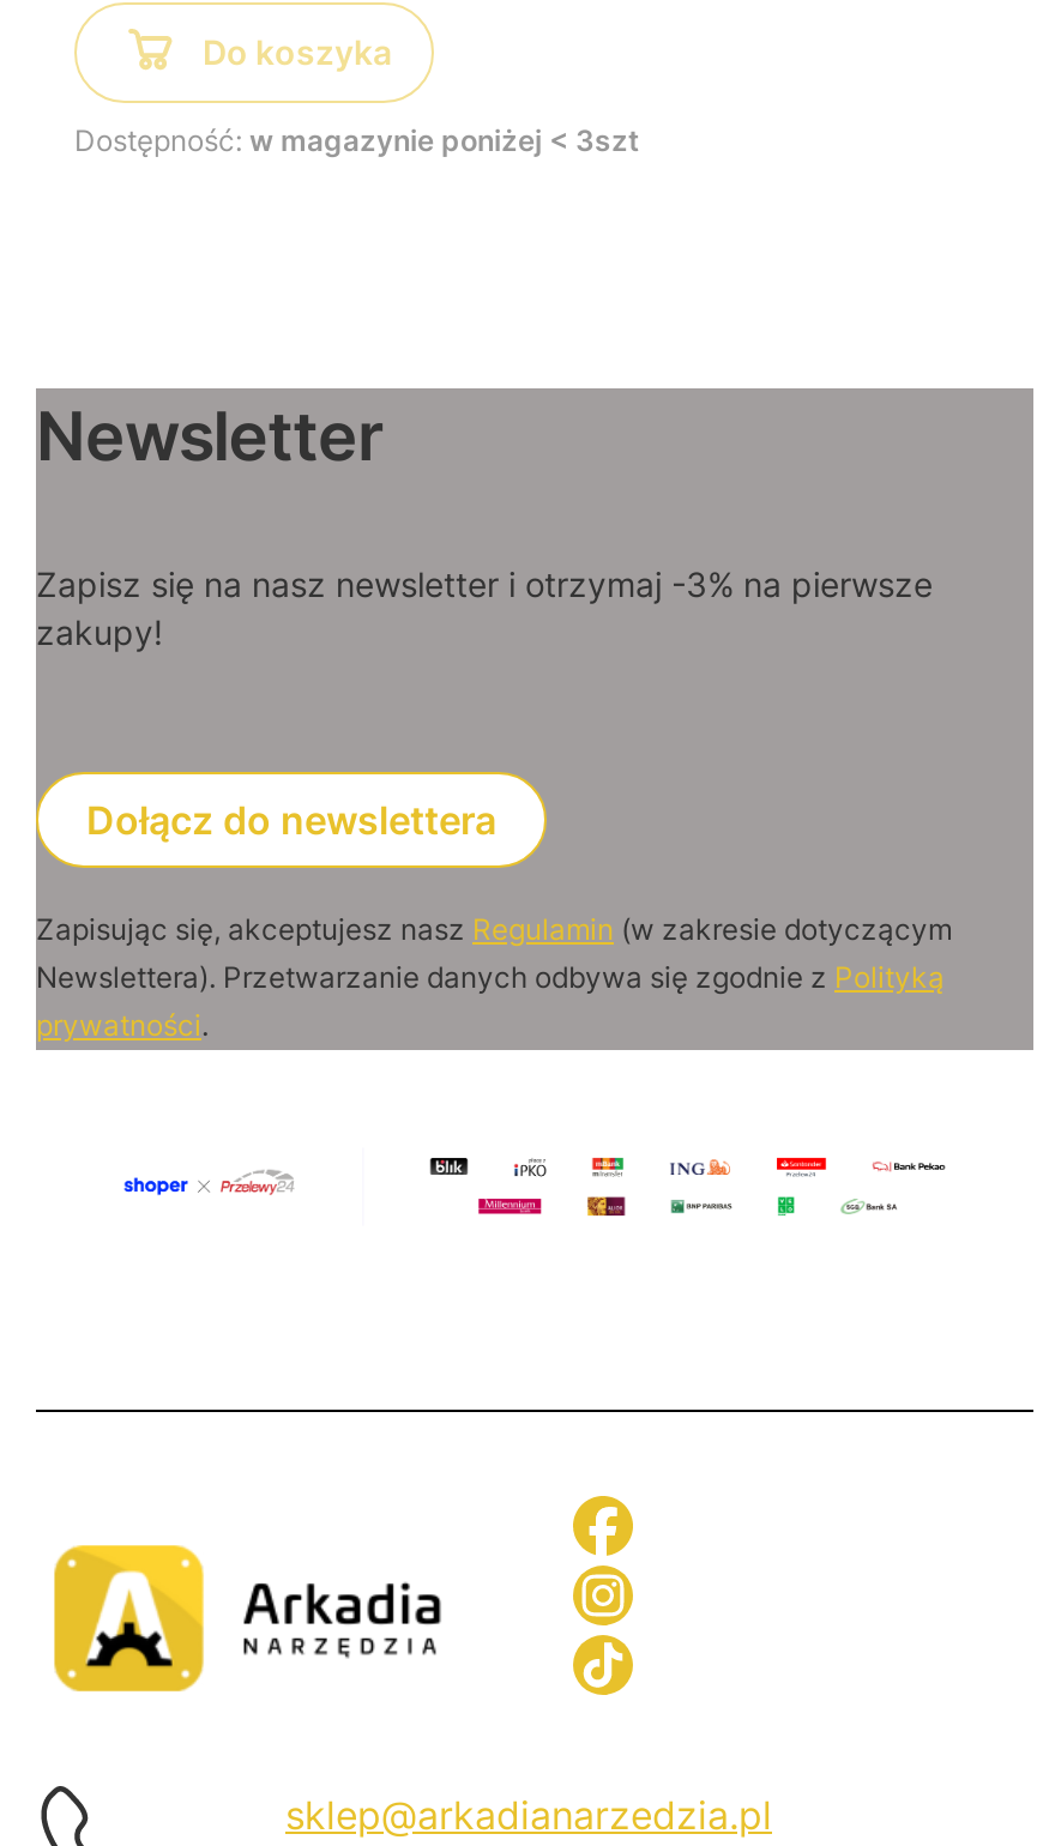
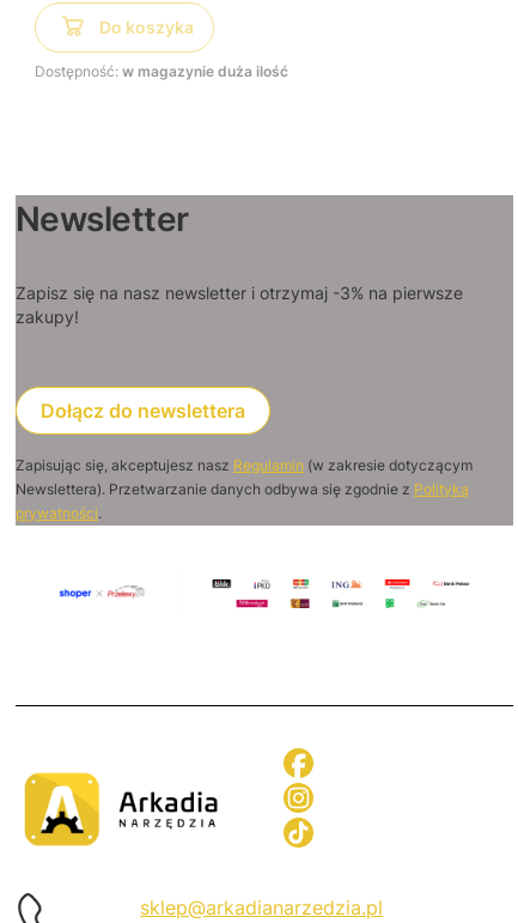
[74,122,640,158] Dostępność: w magazynie poniżej < 3szt -> [35,62,288,80] Dostępność: w magazynie duża ilość

